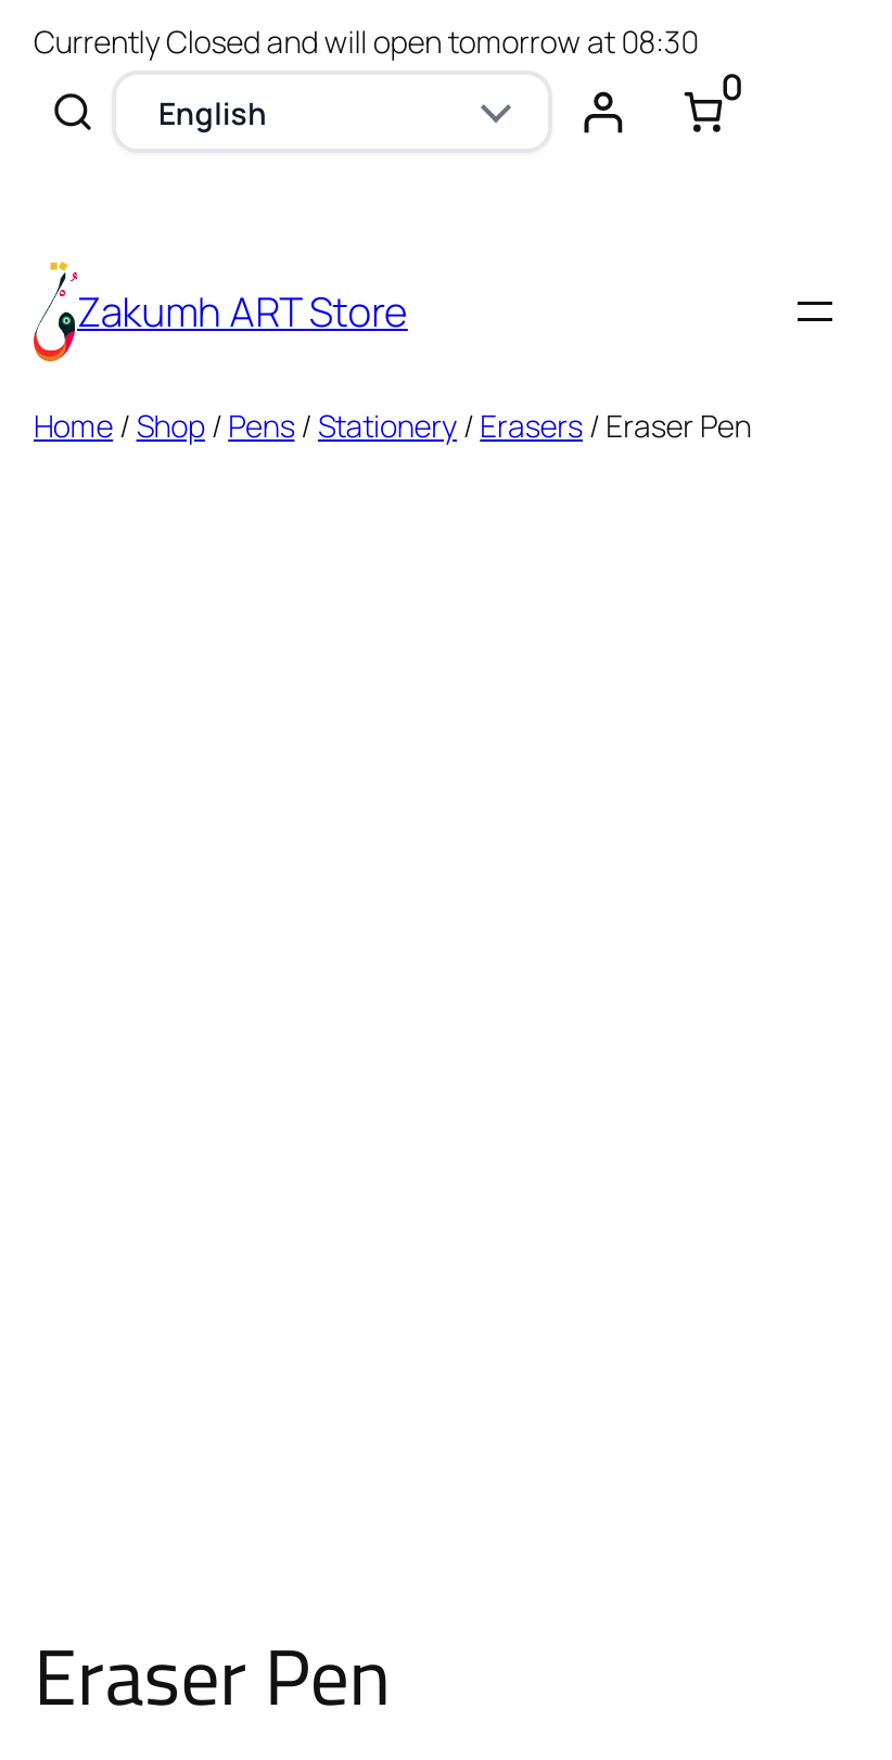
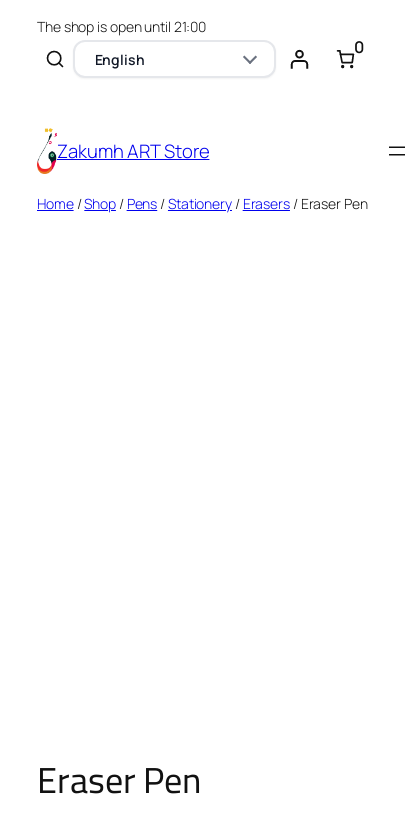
[34,21,698,62] Currently Closed and will open tomorrow at 08:30 -> [37,17,206,36] The shop is open until 21:00

